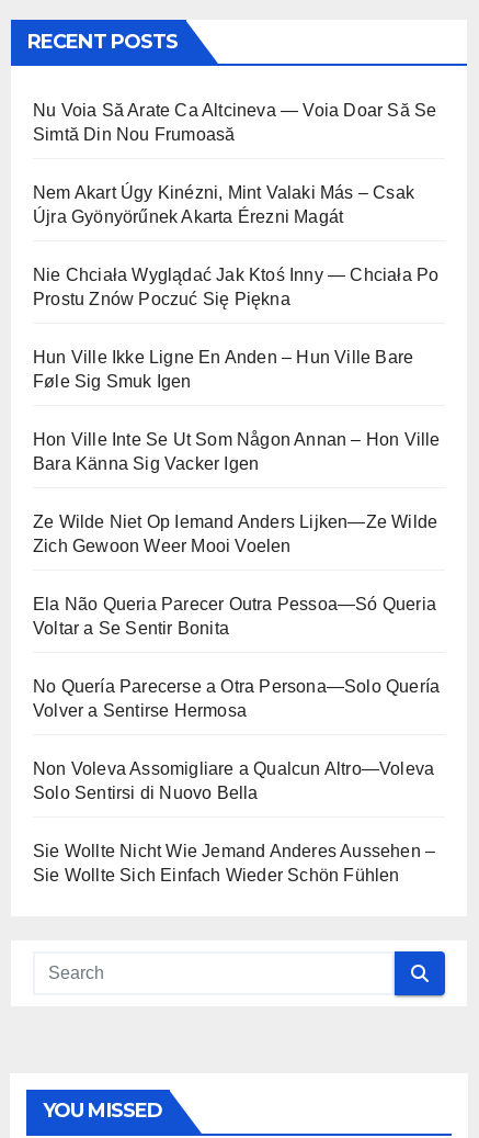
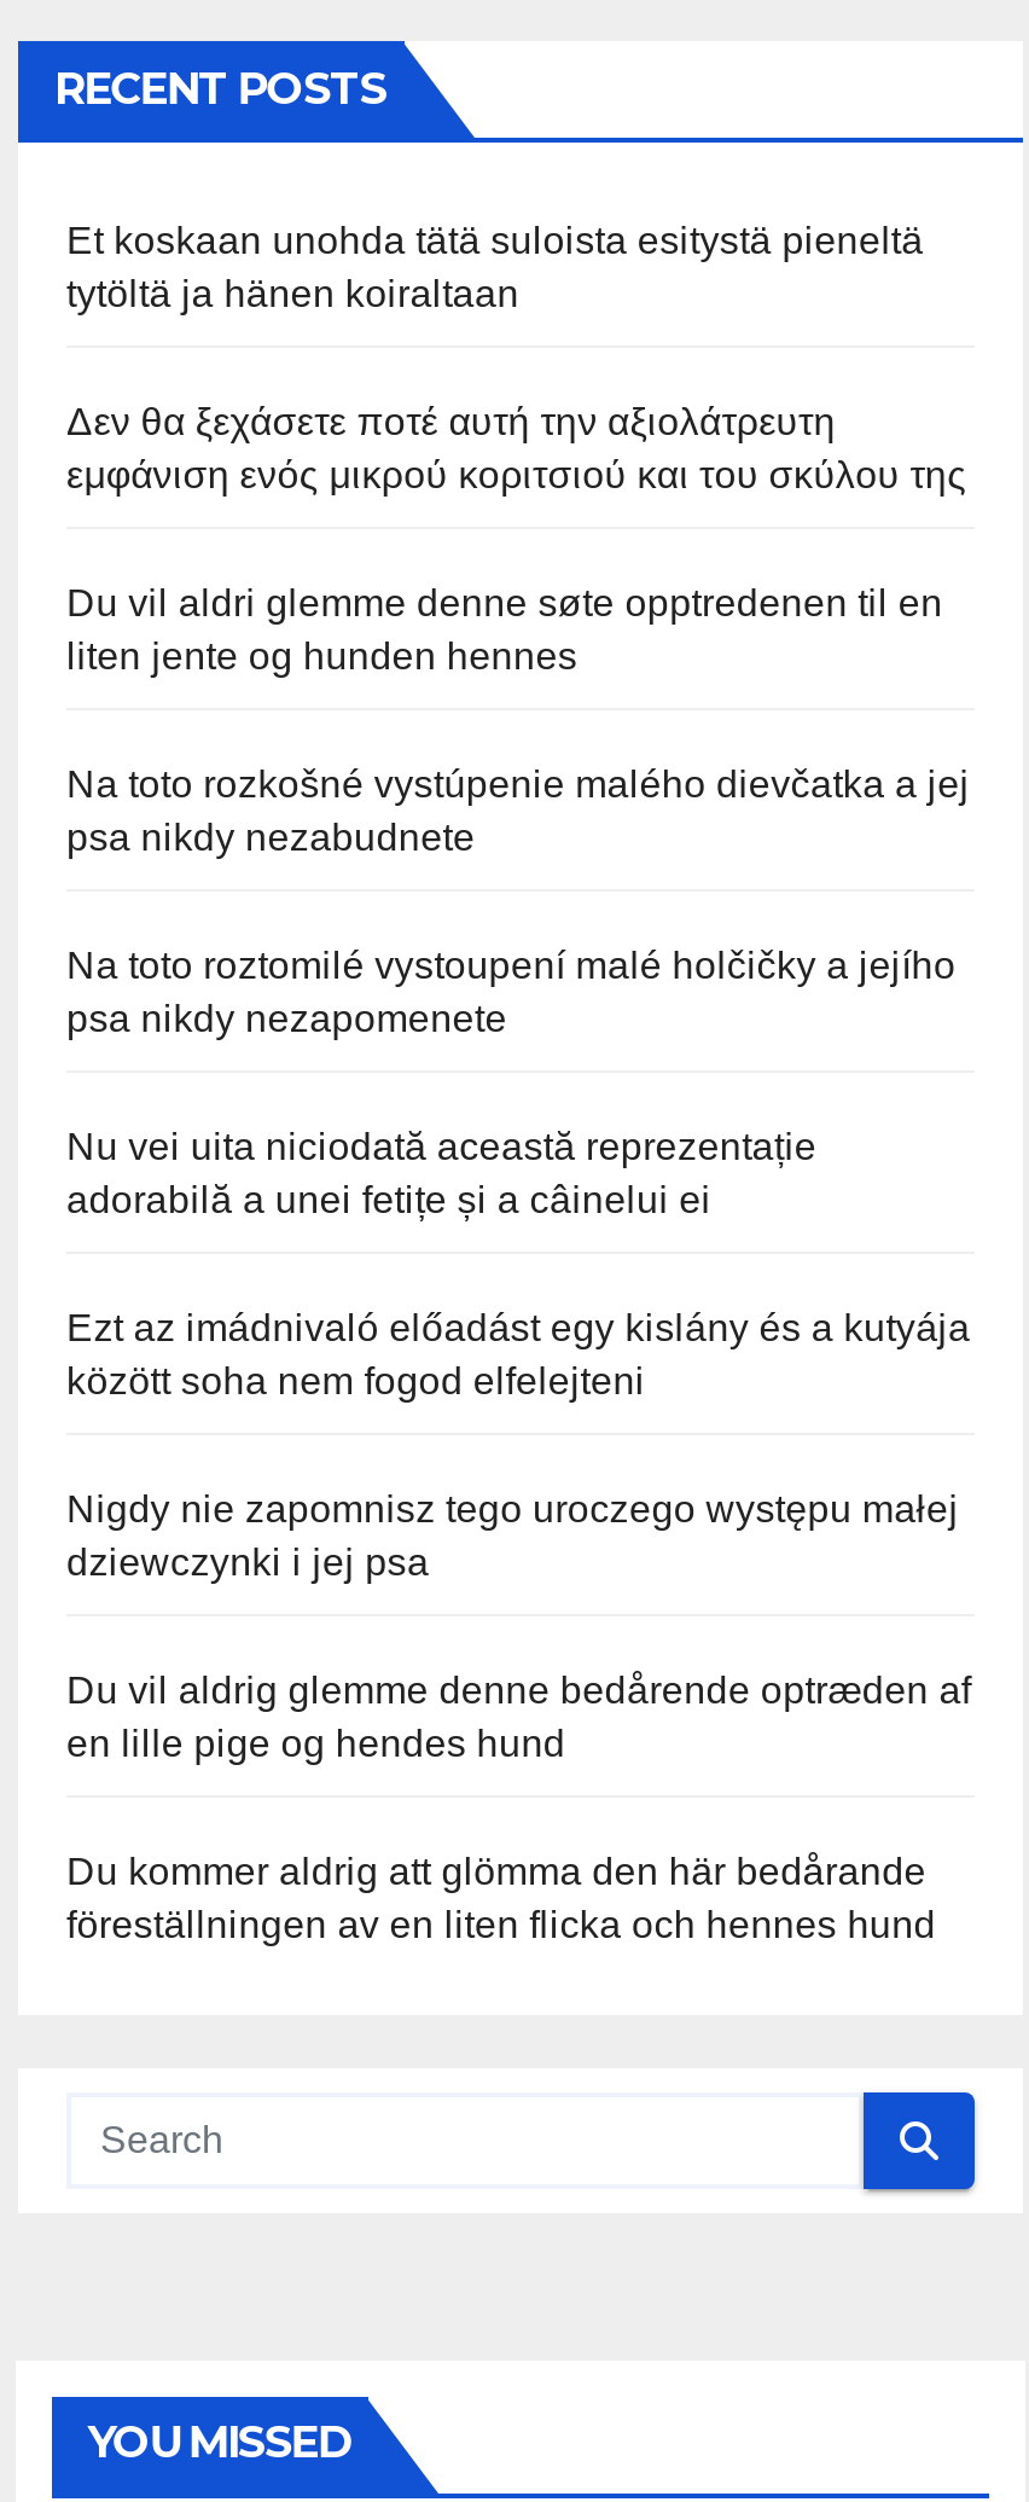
[33,101,437,144] Nu Voia Să Arate Ca Altcineva — Voia Doar Să Se | Simtă Din Nou Frumoasă -> [66,220,923,315] Et koskaan unohda tätä suloista esitystä pieneltä | tytöltä ja hänen koiraltaan
[33,183,414,226] Nem Akart Úgy Kinézni, Mint Valaki Más – Csak | Újra Gyönyörűnek Akarta Érezni Magát -> [66,402,967,496] Δεν θα ξεχάσετε ποτέ αυτή την αξιολάτρευτη | εμφάνιση ενός μικρού κοριτσιού και του σκύλου της
[33,266,439,309] Nie Chciała Wyglądać Jak Ktoś Inny — Chciała Po | Prostu Znów Poczuć Się Piękna -> [66,583,943,677] Du vil aldri glemme denne søte opptredenen til en | liten jente og hunden hennes
[33,348,413,391] Hun Ville Ikke Ligne En Anden – Hun Ville Bare | Føle Sig Smuk Igen -> [66,764,970,858] Na toto rozkošné vystúpenie malého dievčatka a jej | psa nikdy nezabudnete
[33,430,440,473] Hon Ville Inte Se Ut Som Någon Annan – Hon Ville | Bara Känna Sig Vacker Igen -> [66,945,956,1039] Na toto roztomilé vystoupení malé holčičky a jejího | psa nikdy nezapomenete
[33,513,438,556] Ze Wilde Niet Op Iemand Anders Lijken—Ze Wilde | Zich Gewoon Weer Mooi Voelen -> [66,1126,817,1221] Nu vei uita niciodată această reprezentație | adorabilă a unei fetițe și a câinelui ei
[33,595,436,638] Ela Não Queria Parecer Outra Pessoa—Só Queria | Voltar a Se Sentir Bonita -> [66,1308,970,1402] Ezt az imádnivaló előadást egy kislány és a kutyája | között soha nem fogod elfelejteni
[33,677,440,720] No Quería Parecerse a Otra Persona—Solo Quería | Volver a Sentirse Hermosa -> [66,1489,959,1583] Nigdy nie zapomnisz tego uroczego występu małej | dziewczynki i jej psa
[33,760,434,802] Non Voleva Assomigliare a Qualcun Altro—Voleva | Solo Sentirsi di Nuovo Bella -> [66,1670,971,1764] Du vil aldrig glemme denne bedårende optræden af | en lille pige og hendes hund
[33,842,435,885] Sie Wollte Nicht Wie Jemand Anderes Aussehen – | Sie Wollte Sich Einfach Wieder Schön Fühlen -> [66,1851,936,1946] Du kommer aldrig att glömma den här bedårande | föreställningen av en liten flicka och hennes hund

